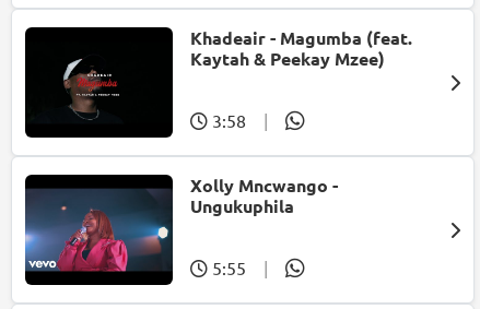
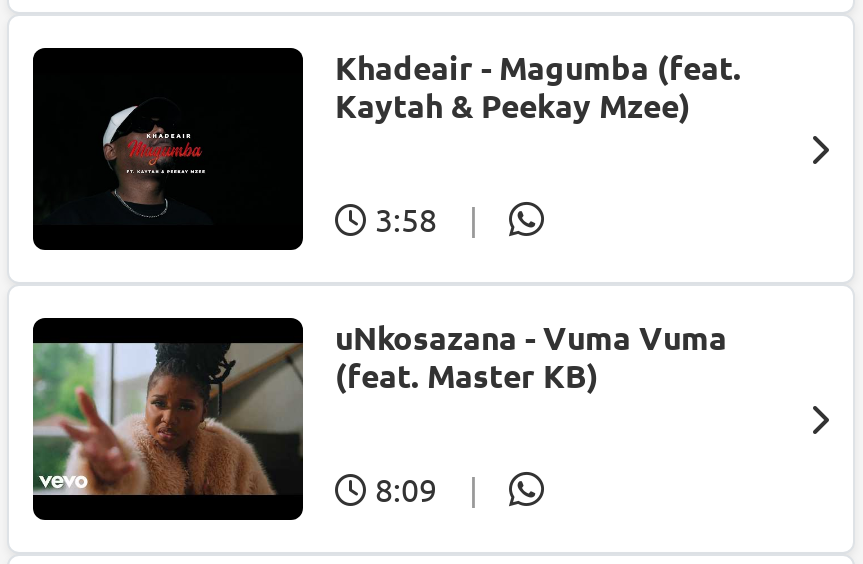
[24,174,338,272] [image] | Xolly Mncwango - | Ungukuphila -> [31,317,727,496] [image] | uNkosazana - Vuma Vuma | (feat. Master KB)
[212,257,246,279] 5:55 -> [375,469,437,509] 8:09

